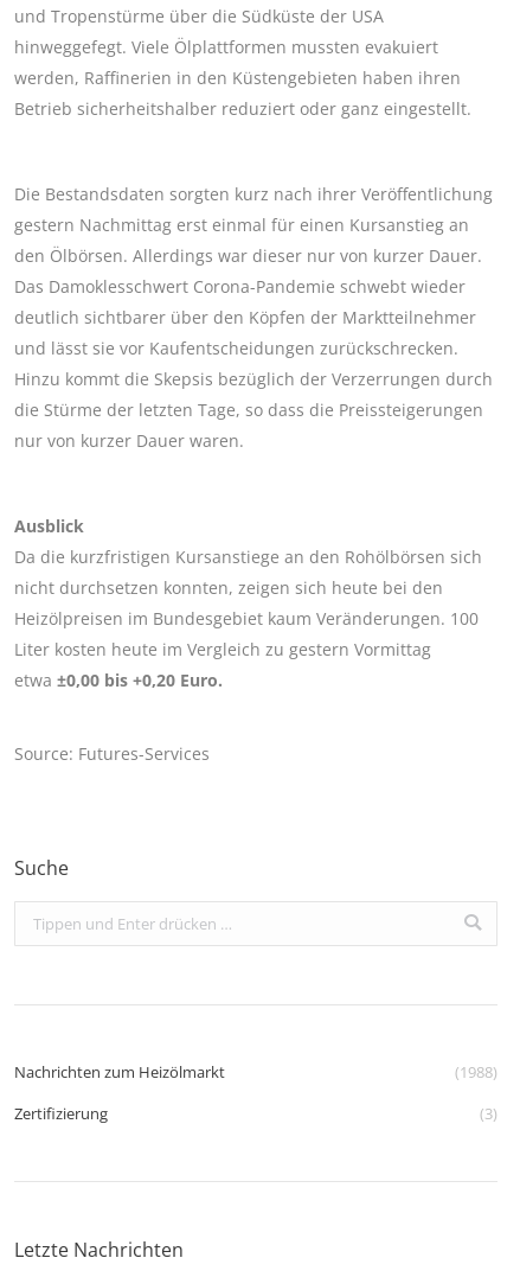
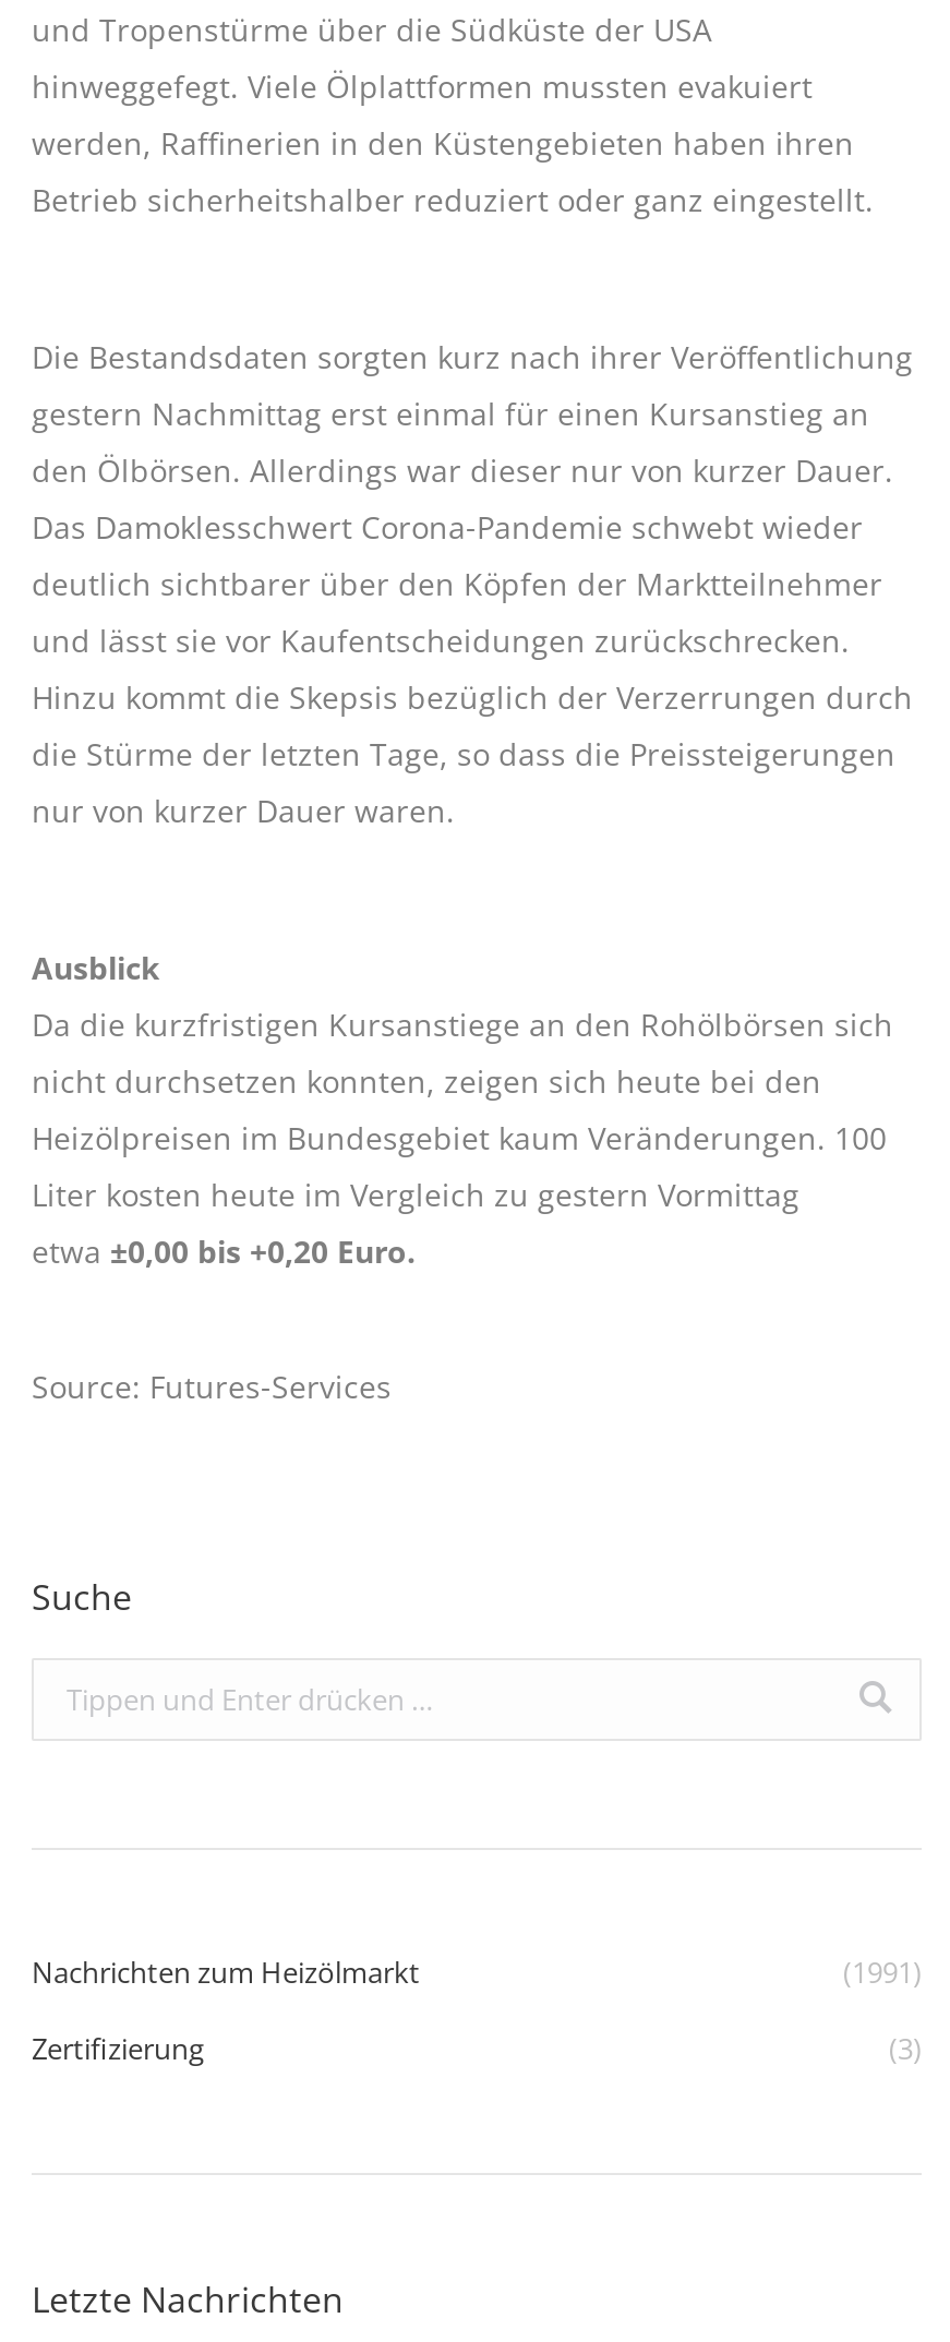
[455,1061,497,1082] (1988) -> [843,1952,922,1991] (1991)

